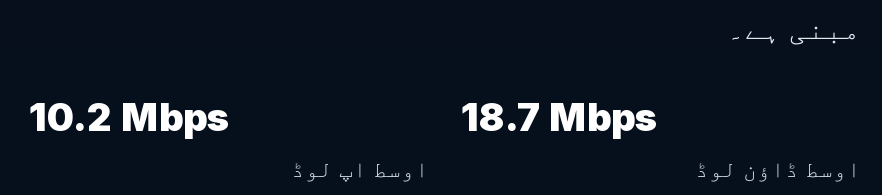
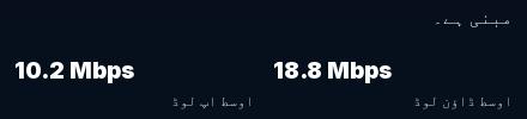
[461,93,657,141] 18.7 Mbps -> [273,56,392,84] 18.8 Mbps

